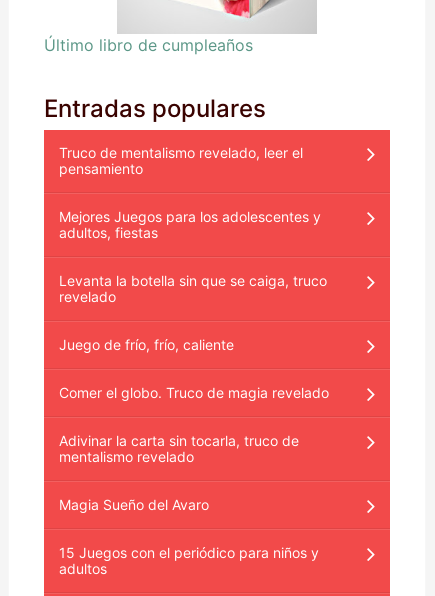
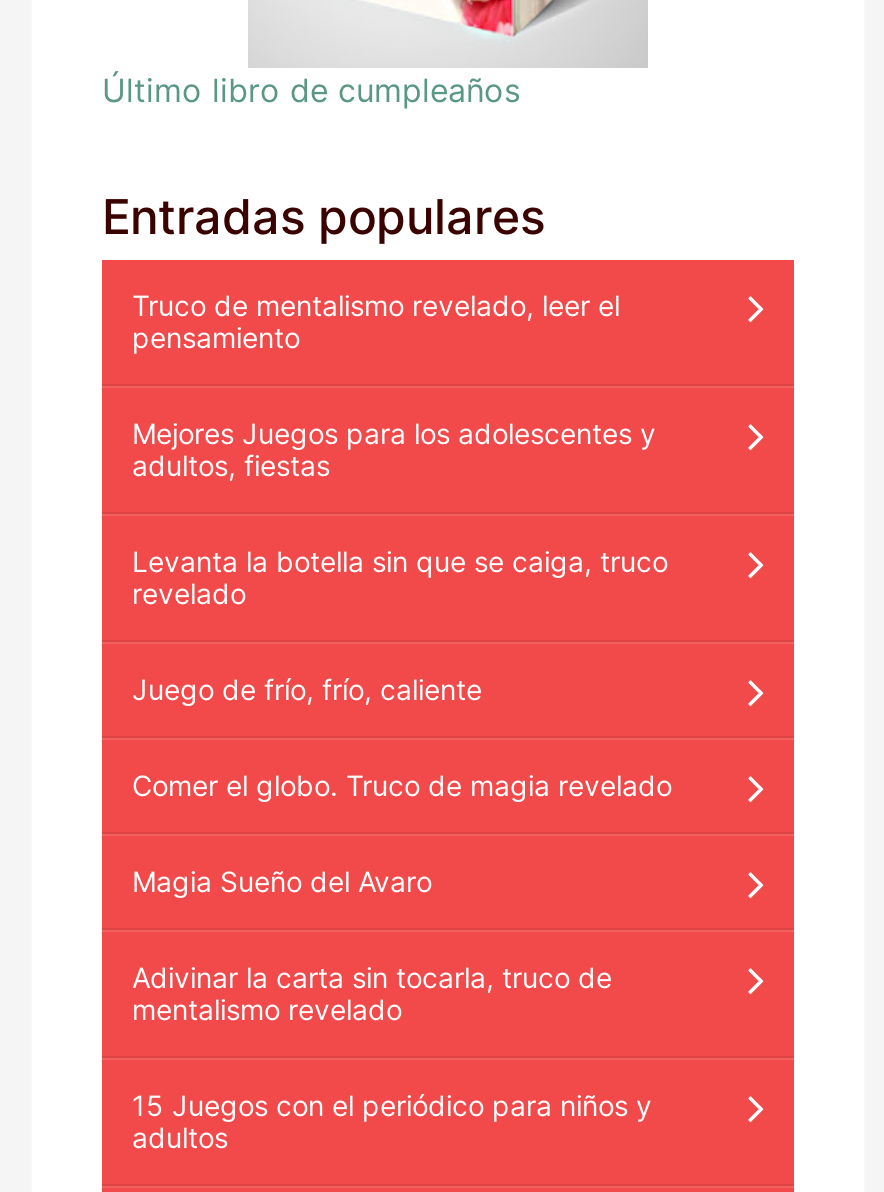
moved [59,432,299,465] -> [132,960,612,1026]: Adivinar la carta sin tocarla, truco de | mentalismo revelado
moved [59,496,209,513] -> [132,864,432,898]: Magia Sueño del Avaro

